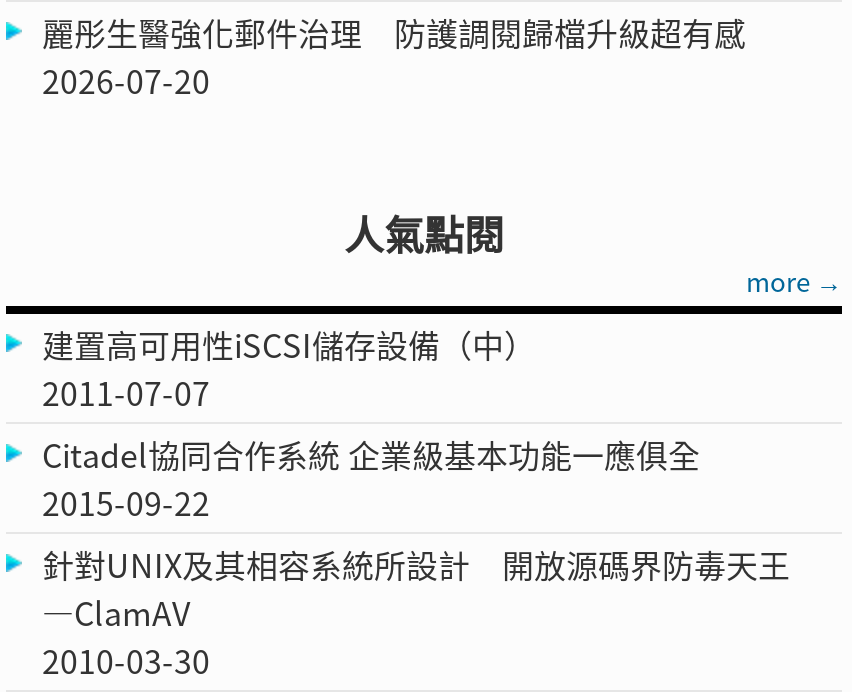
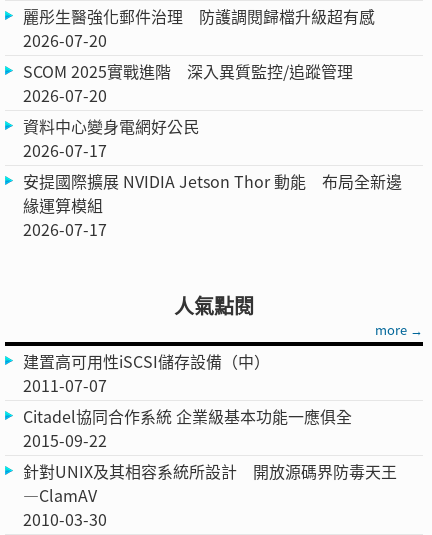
none -> [23,59,402,241] SCOM 2025實戰進階 深入異質監控/追蹤管理 | 2026-07-20 | 資料中心變身電網好公民 | 2026-07-17 | 安提國際擴展 NVIDIA Jetson Thor 動能 布局全新邊 | 緣運算模組 | 2026-07-17

